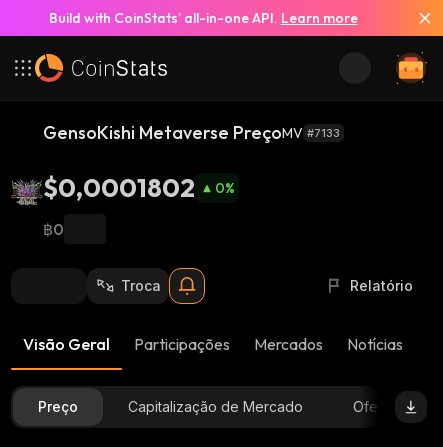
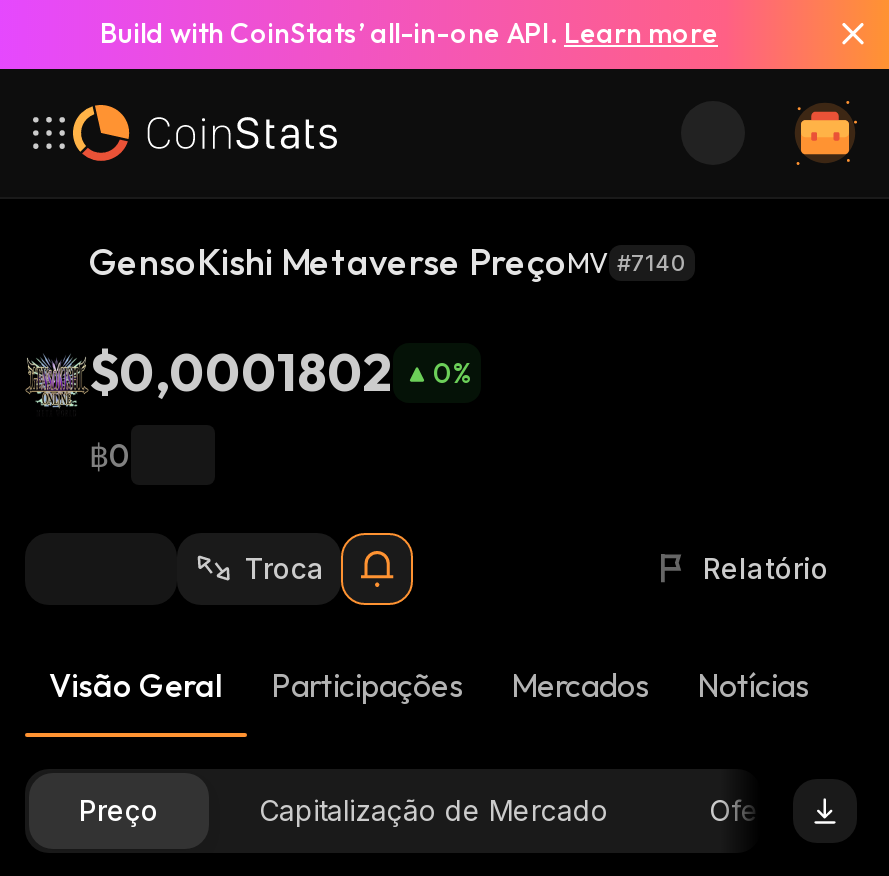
[43,121,340,144] GensoKishi Metaverse PreçoMV #7133 -> [89,239,687,285] GensoKishi Metaverse PreçoMV #7140

